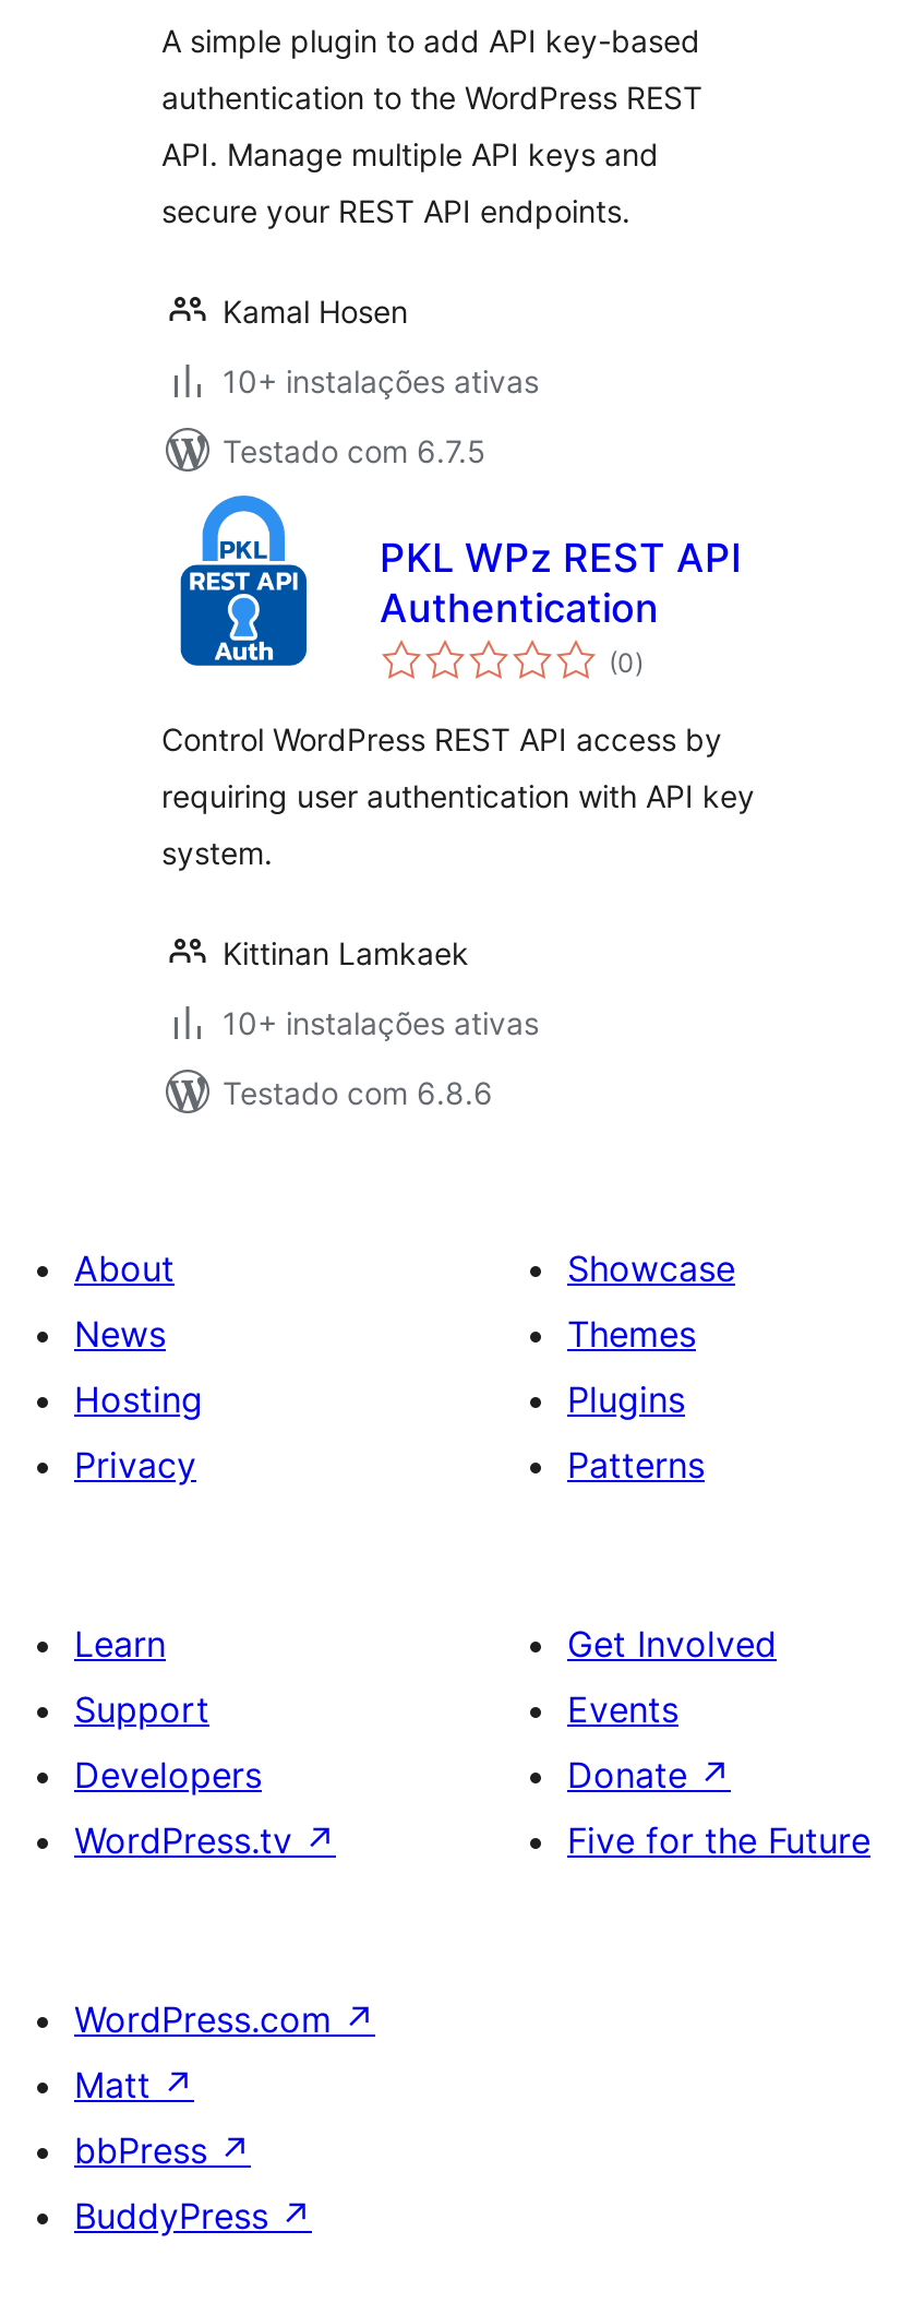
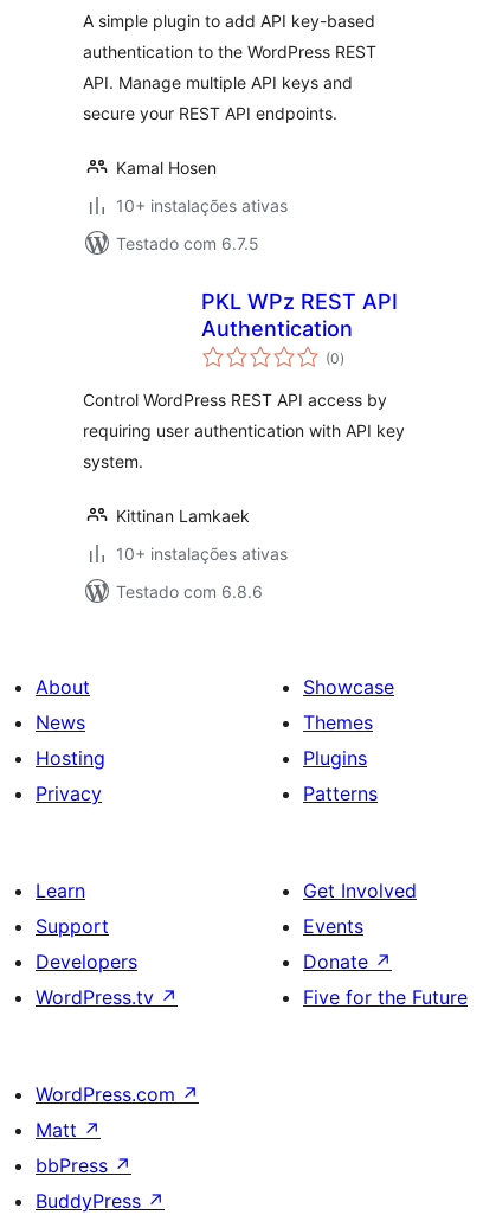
[177,493,310,668] [image] -> none

